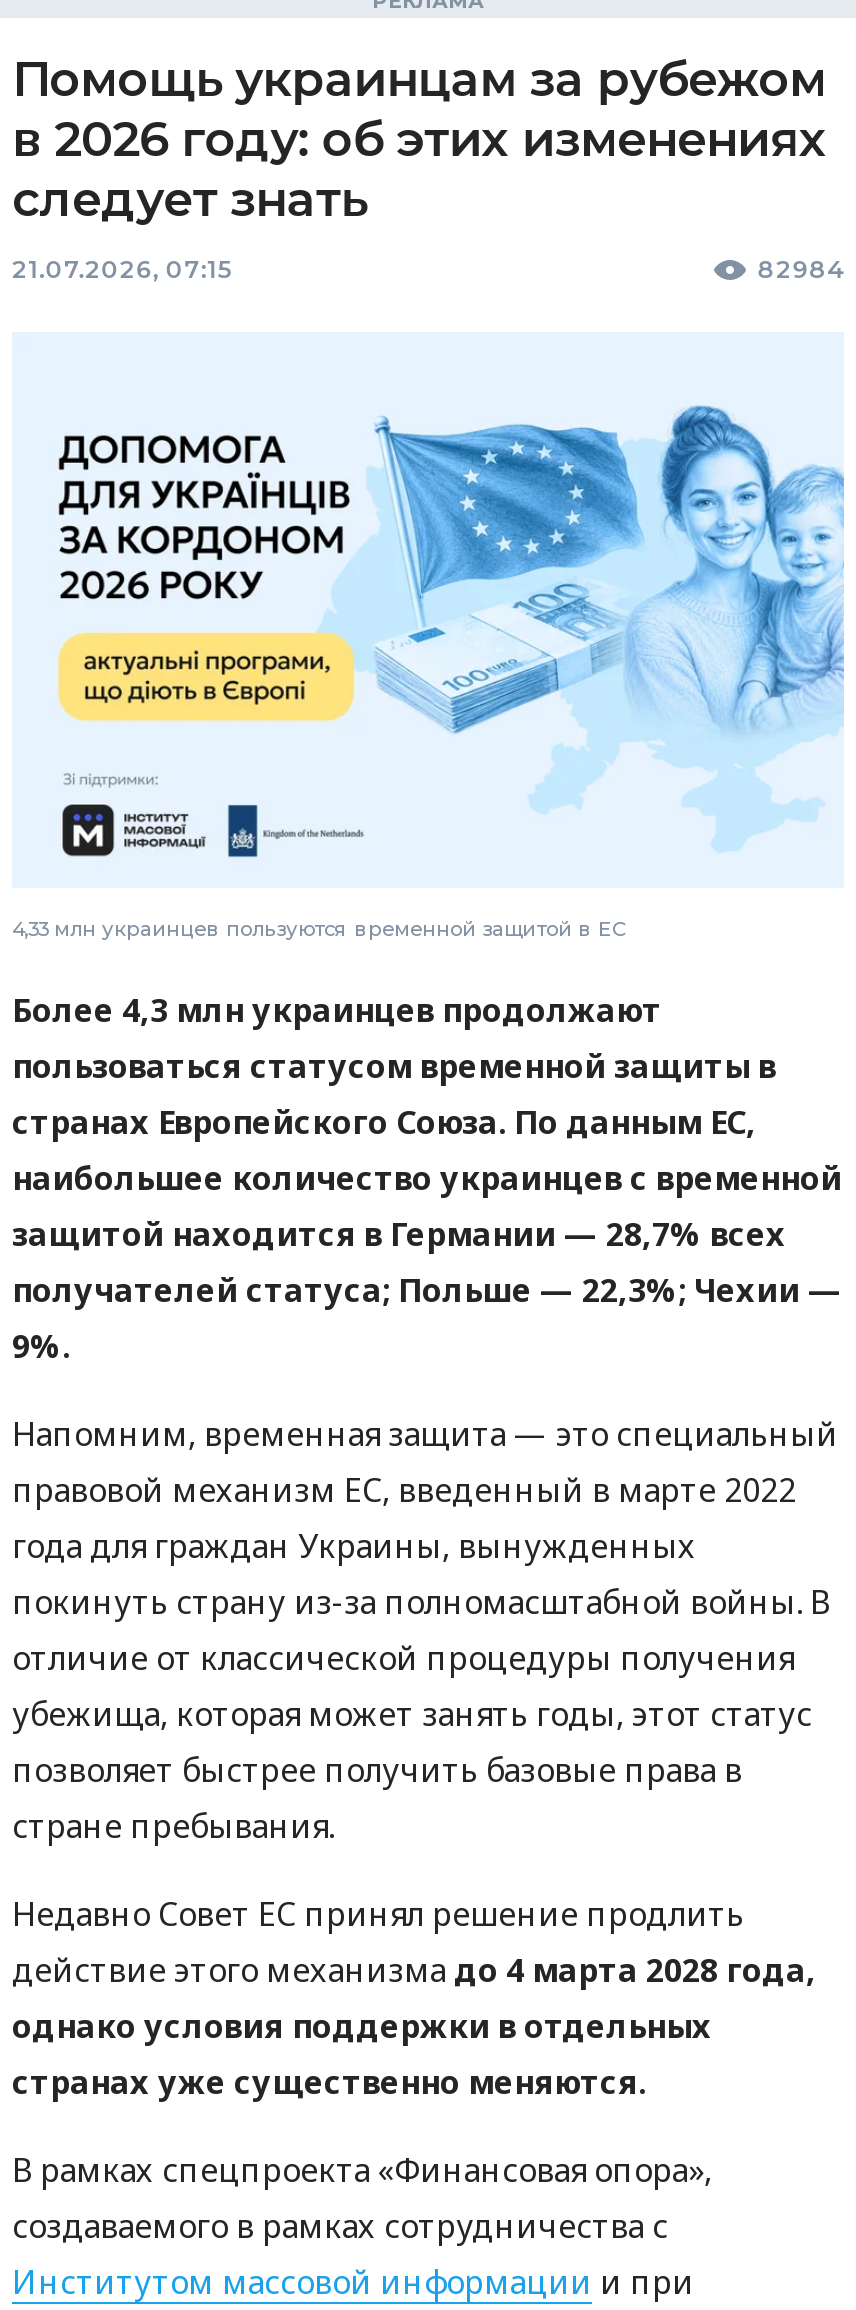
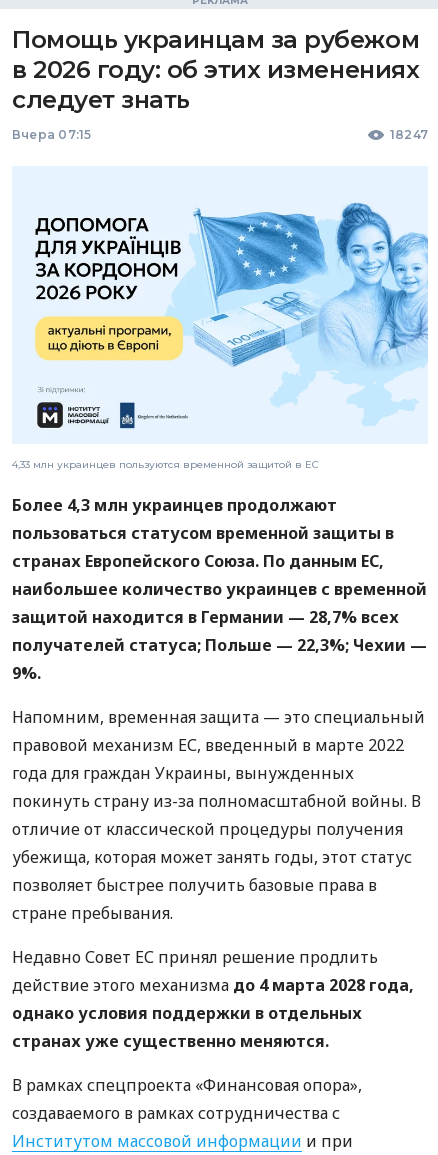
[12,255,844,285] 21.07.2026, 07:15 | 82984 -> [12,127,428,142] Вчера 07:15 | 18247

